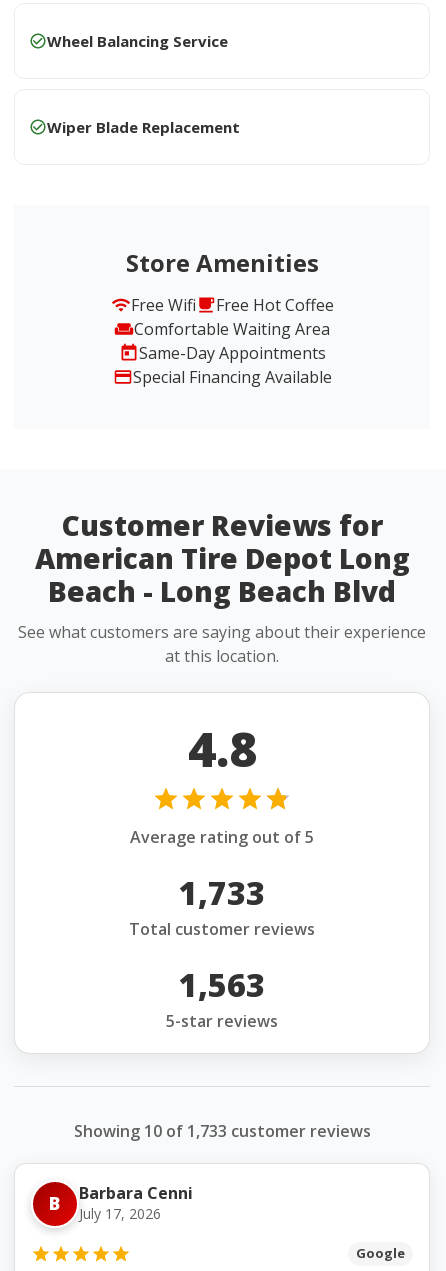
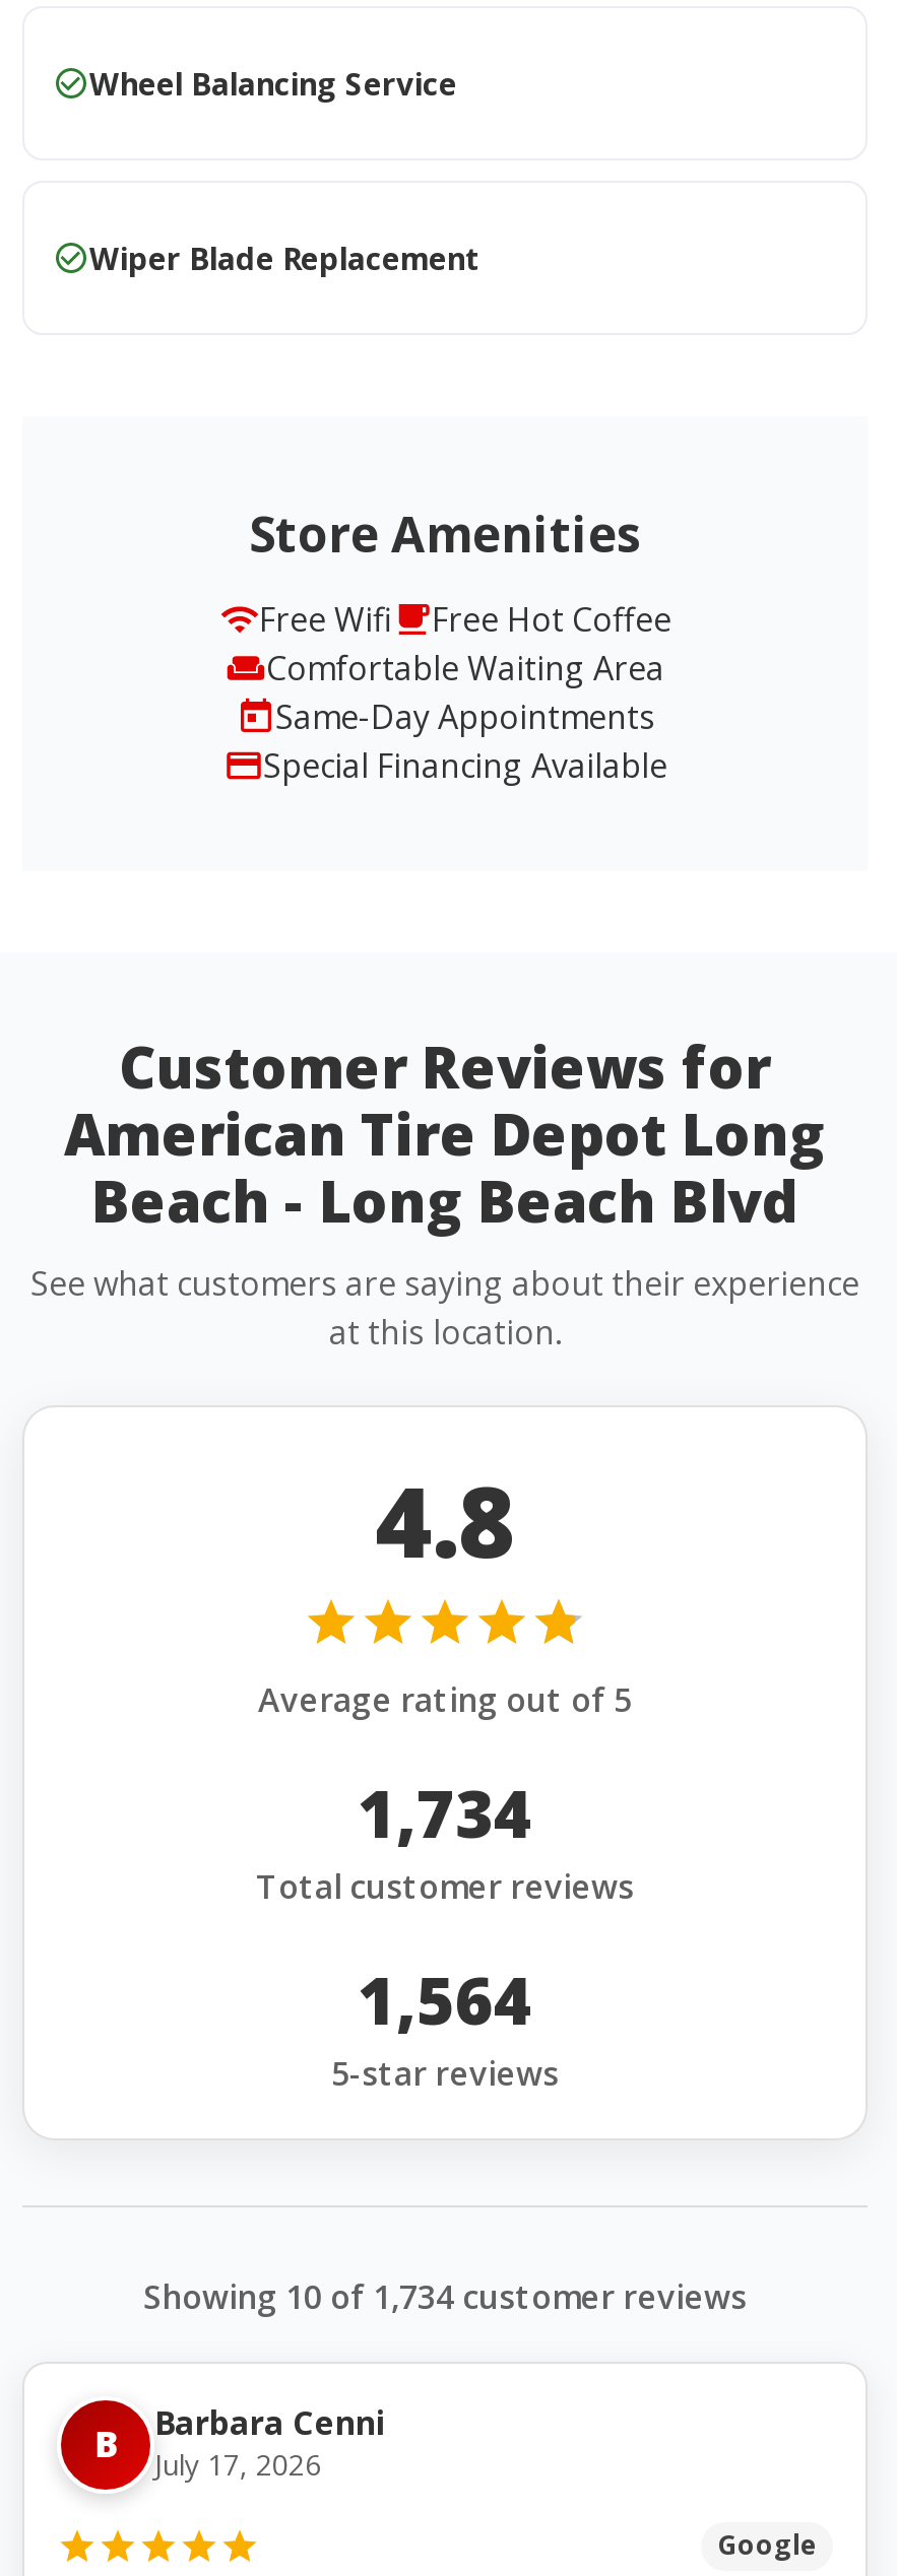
[179,871,265,914] 1,733 -> [358,1768,532,1855] 1,734
[179,963,265,1006] 1,563 -> [358,1955,532,2042] 1,564
[73,1120,370,1142] Showing 10 of 1,733 customer reviews -> [143,2274,747,2318] Showing 10 of 1,734 customer reviews

